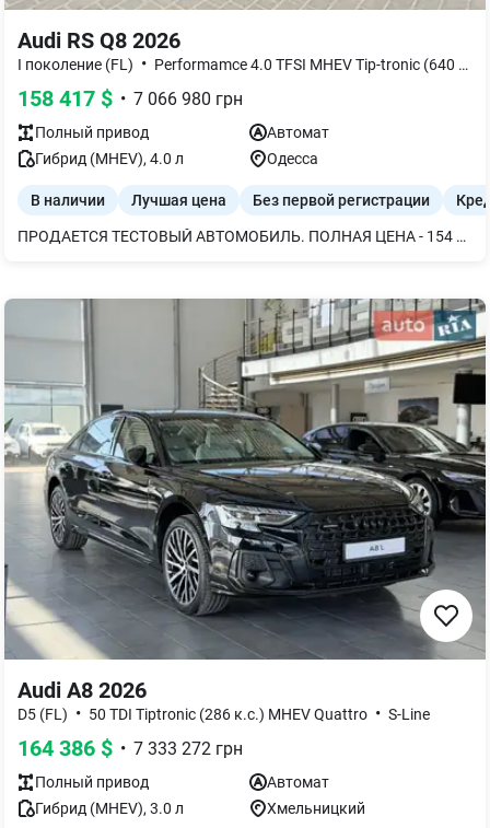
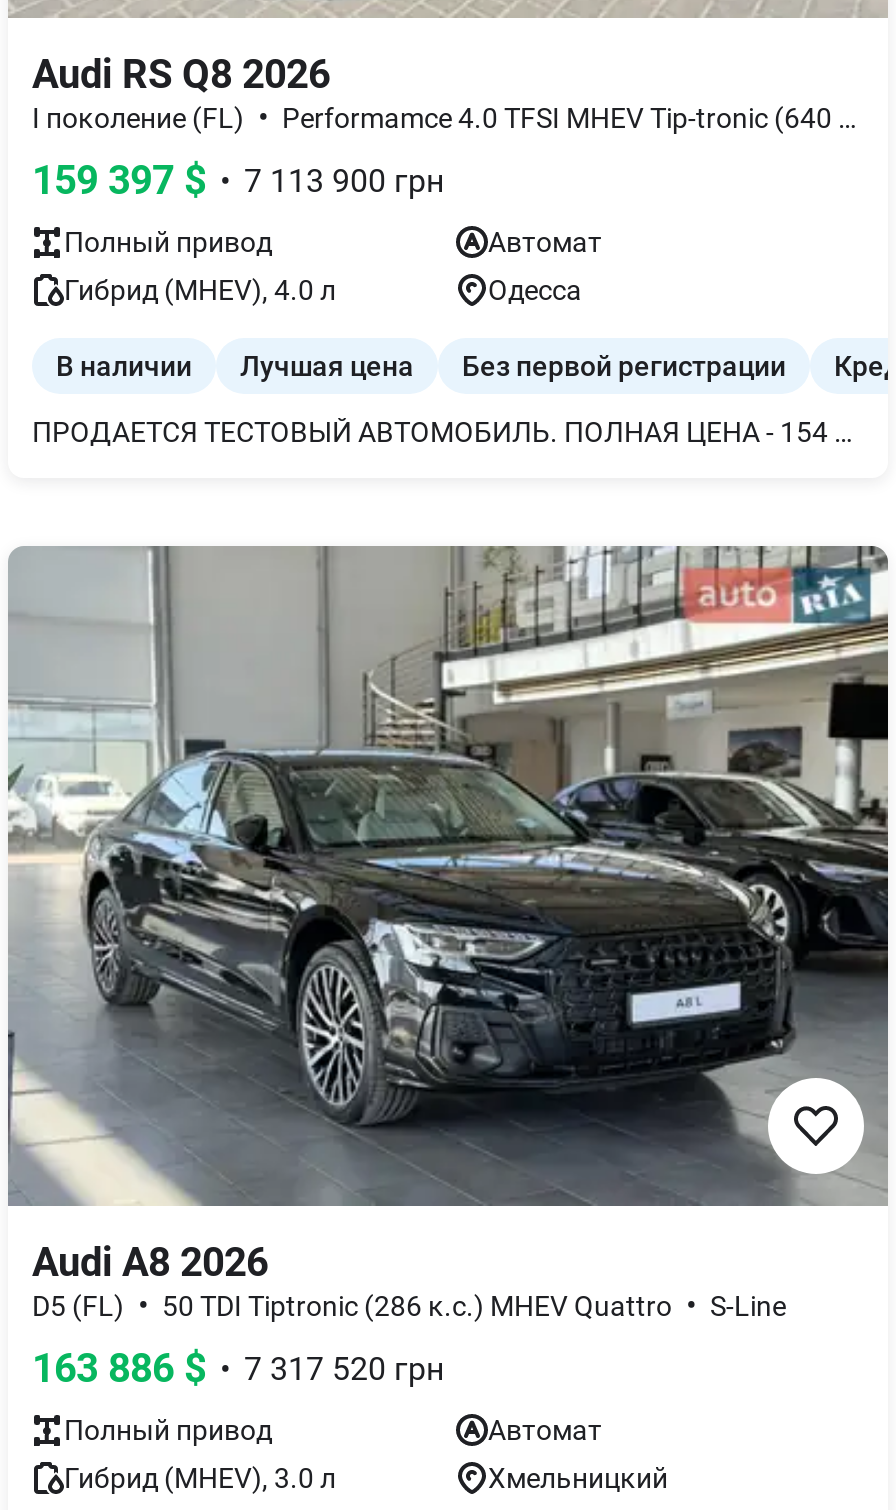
[17,85,243,112] 158 417 $ • 7 066 980 грн -> [32,156,444,204] 159 397 $ • 7 113 900 грн
[17,735,243,761] 164 386 $ • 7 333 272 грн -> [32,1344,444,1392] 163 886 $ • 7 317 520 грн

